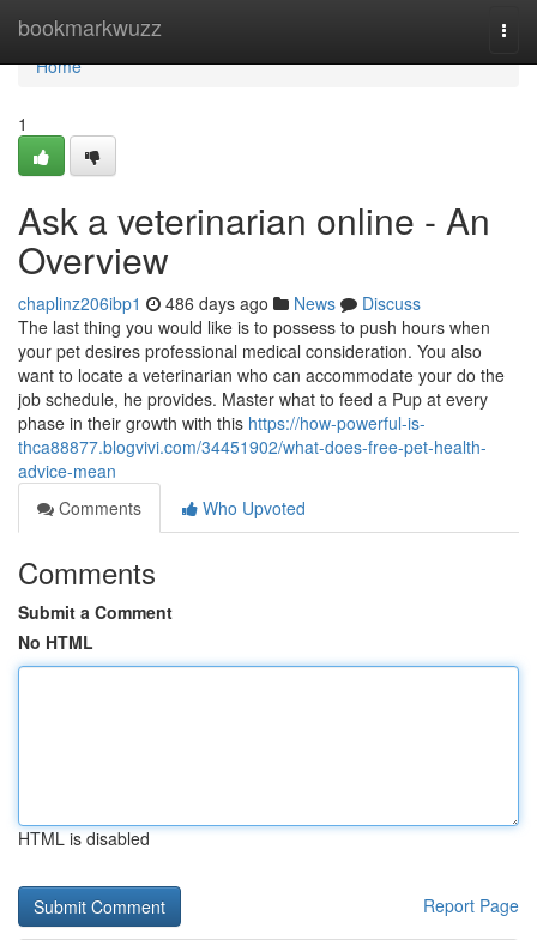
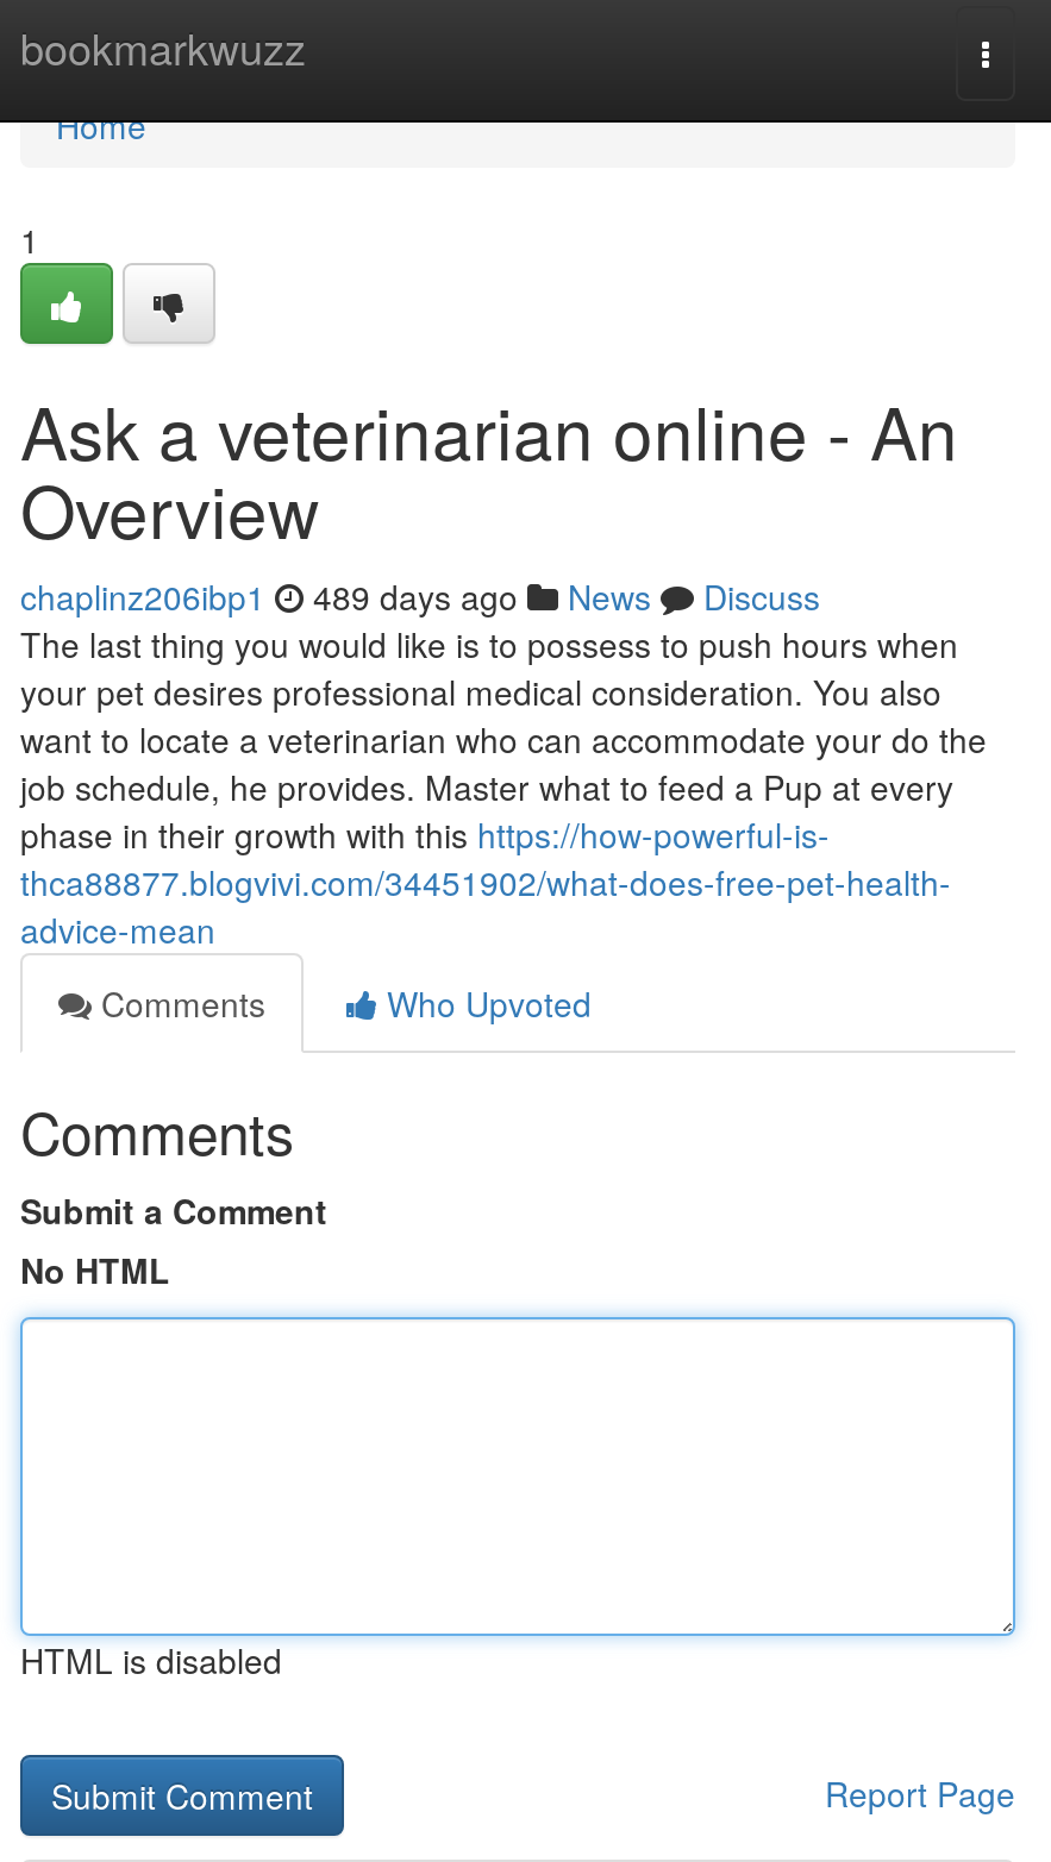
[18,291,421,315] chaplinz206ibp1 486 days ago News Discuss -> [20,572,820,620] chaplinz206ibp1 489 days ago News Discuss

